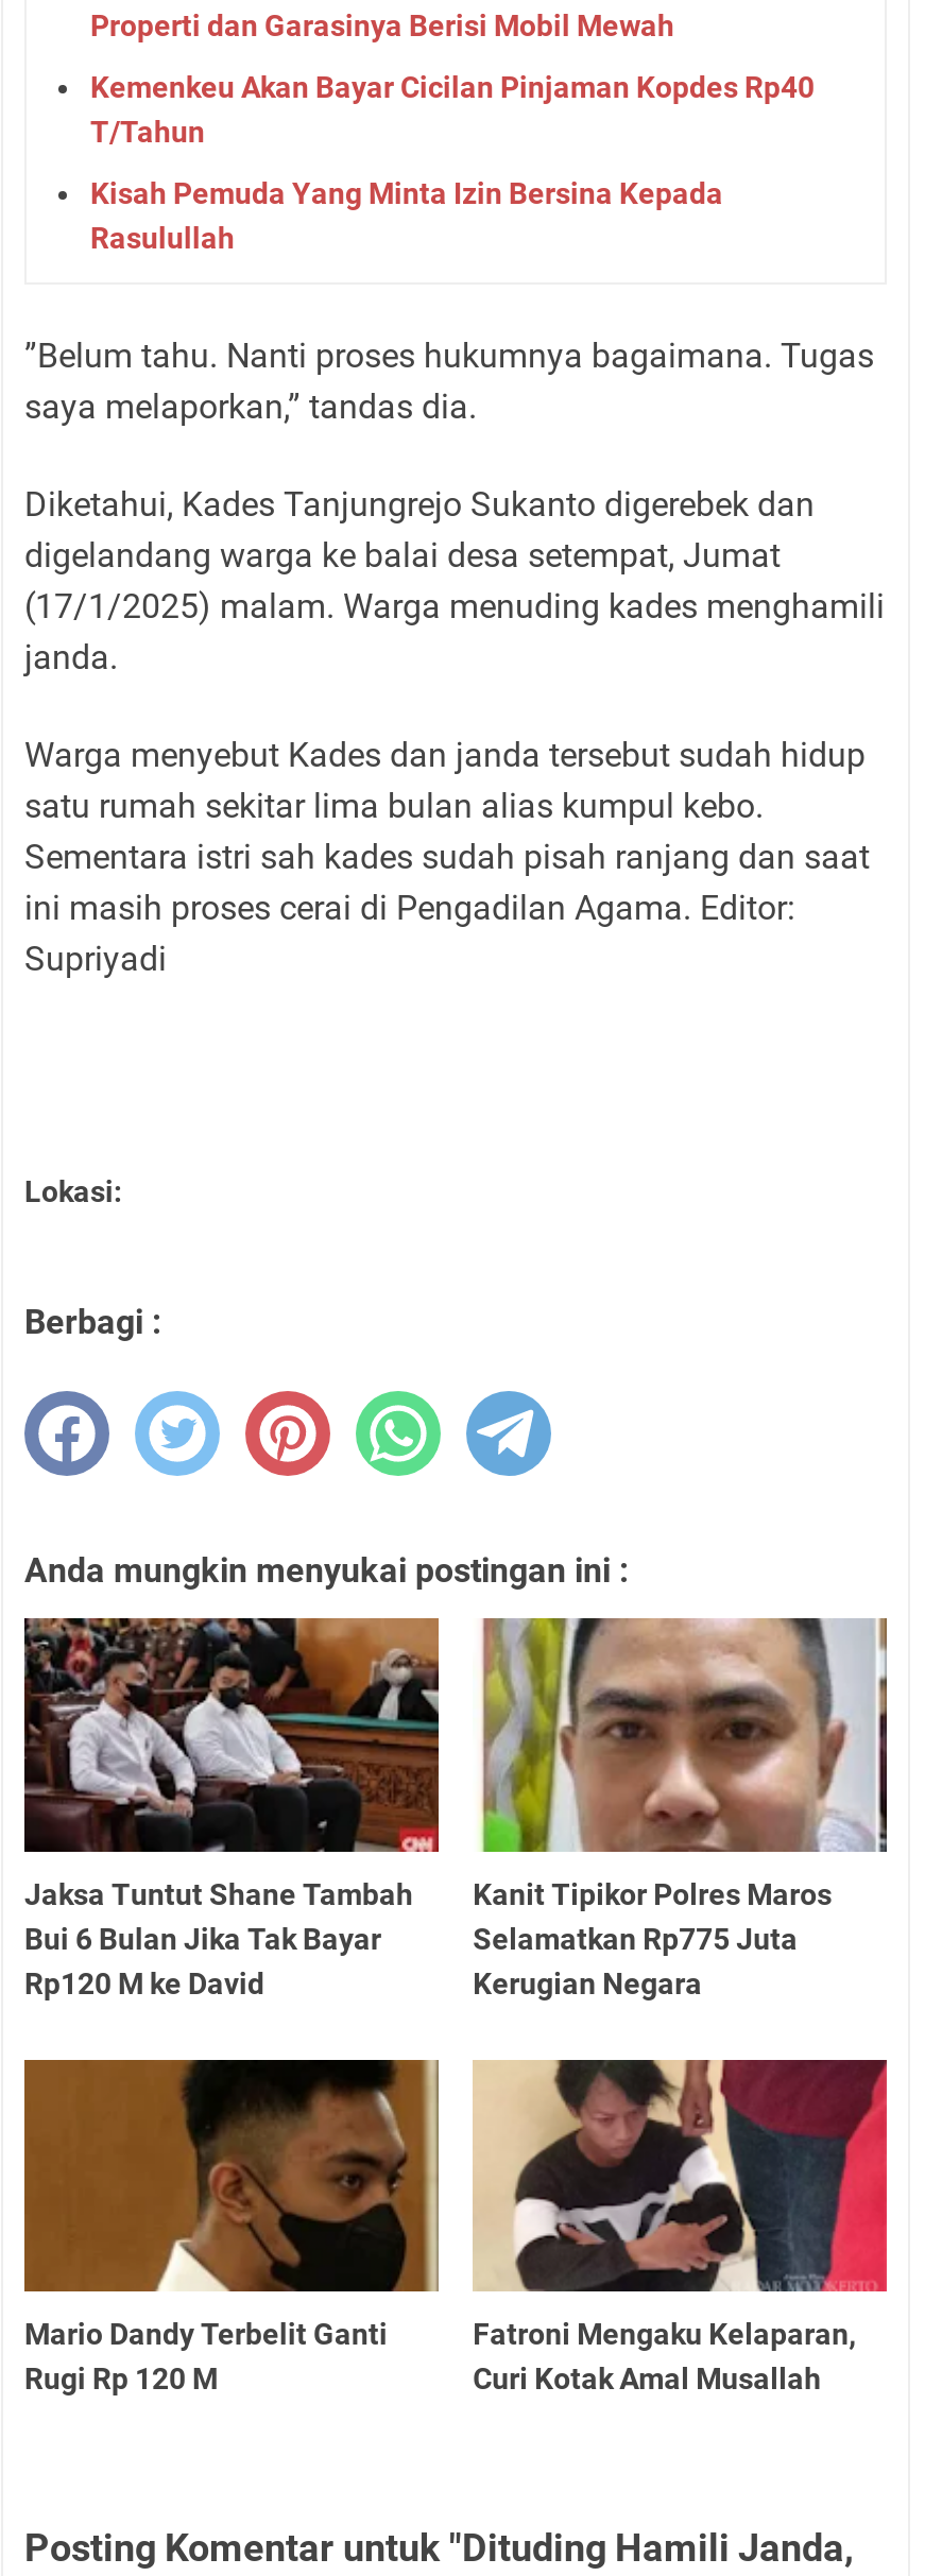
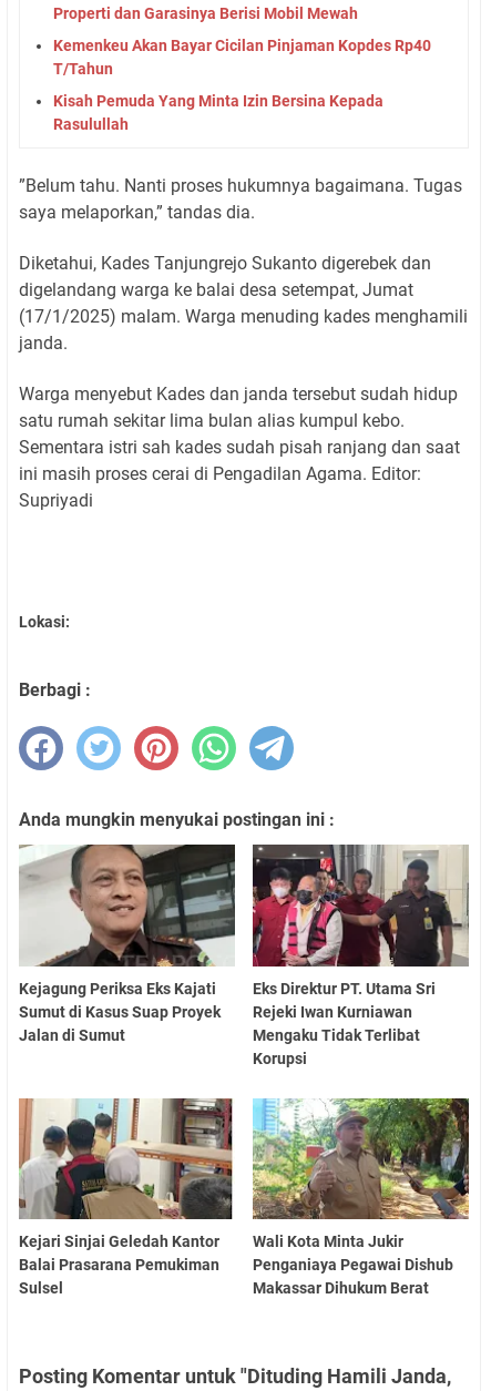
[22,1616,441,2000] [image] | Jaksa Tuntut Shane Tambah | Bui 6 Bulan Jika Tak Bayar | Rp120 M ke David -> [19,843,236,1044] [image] | Kejagung Periksa Eks Kajati | Sumut di Kasus Suap Proyek | Jalan di Sumut
[473,1616,889,2000] [image] | Kanit Tipikor Polres Maros | Selamatkan Rp775 Juta | Kerugian Negara -> [252,843,469,1067] [image] | Eks Direktur PT. Utama Sri | Rejeki Iwan Kurniawan | Mengaku Tidak Terlibat | Korupsi
[24,2058,441,2396] [image] | Mario Dandy Terbelit Ganti | Rugi Rp 120 M -> [19,1097,235,1297] [image] | Kejari Sinjai Geledah Kantor | Balai Prasarana Pemukiman | Sulsel
[473,2058,889,2396] [image] | Fatroni Mengaku Kelaparan, | Curi Kotak Amal Musallah -> [253,1097,470,1297] [image] | Wali Kota Minta Jukir | Penganiaya Pegawai Dishub | Makassar Dihukum Berat

